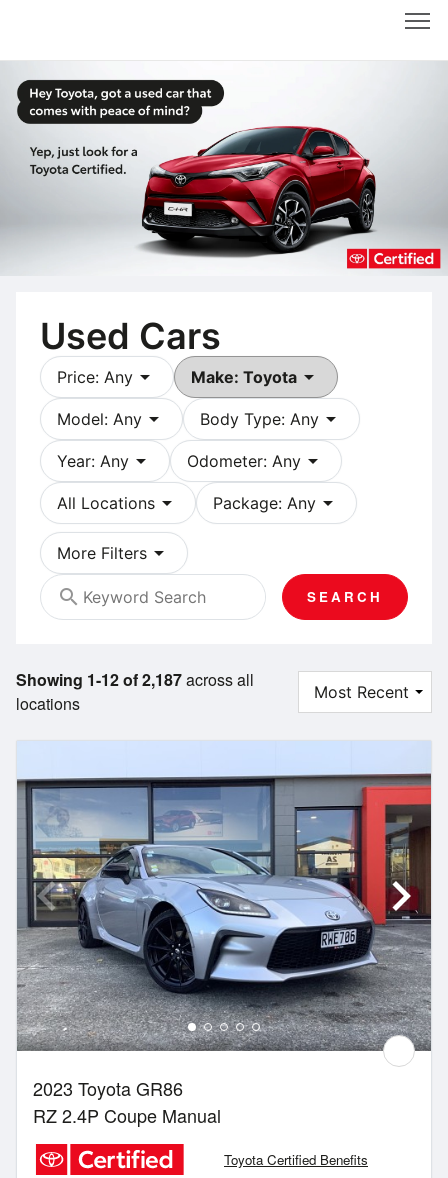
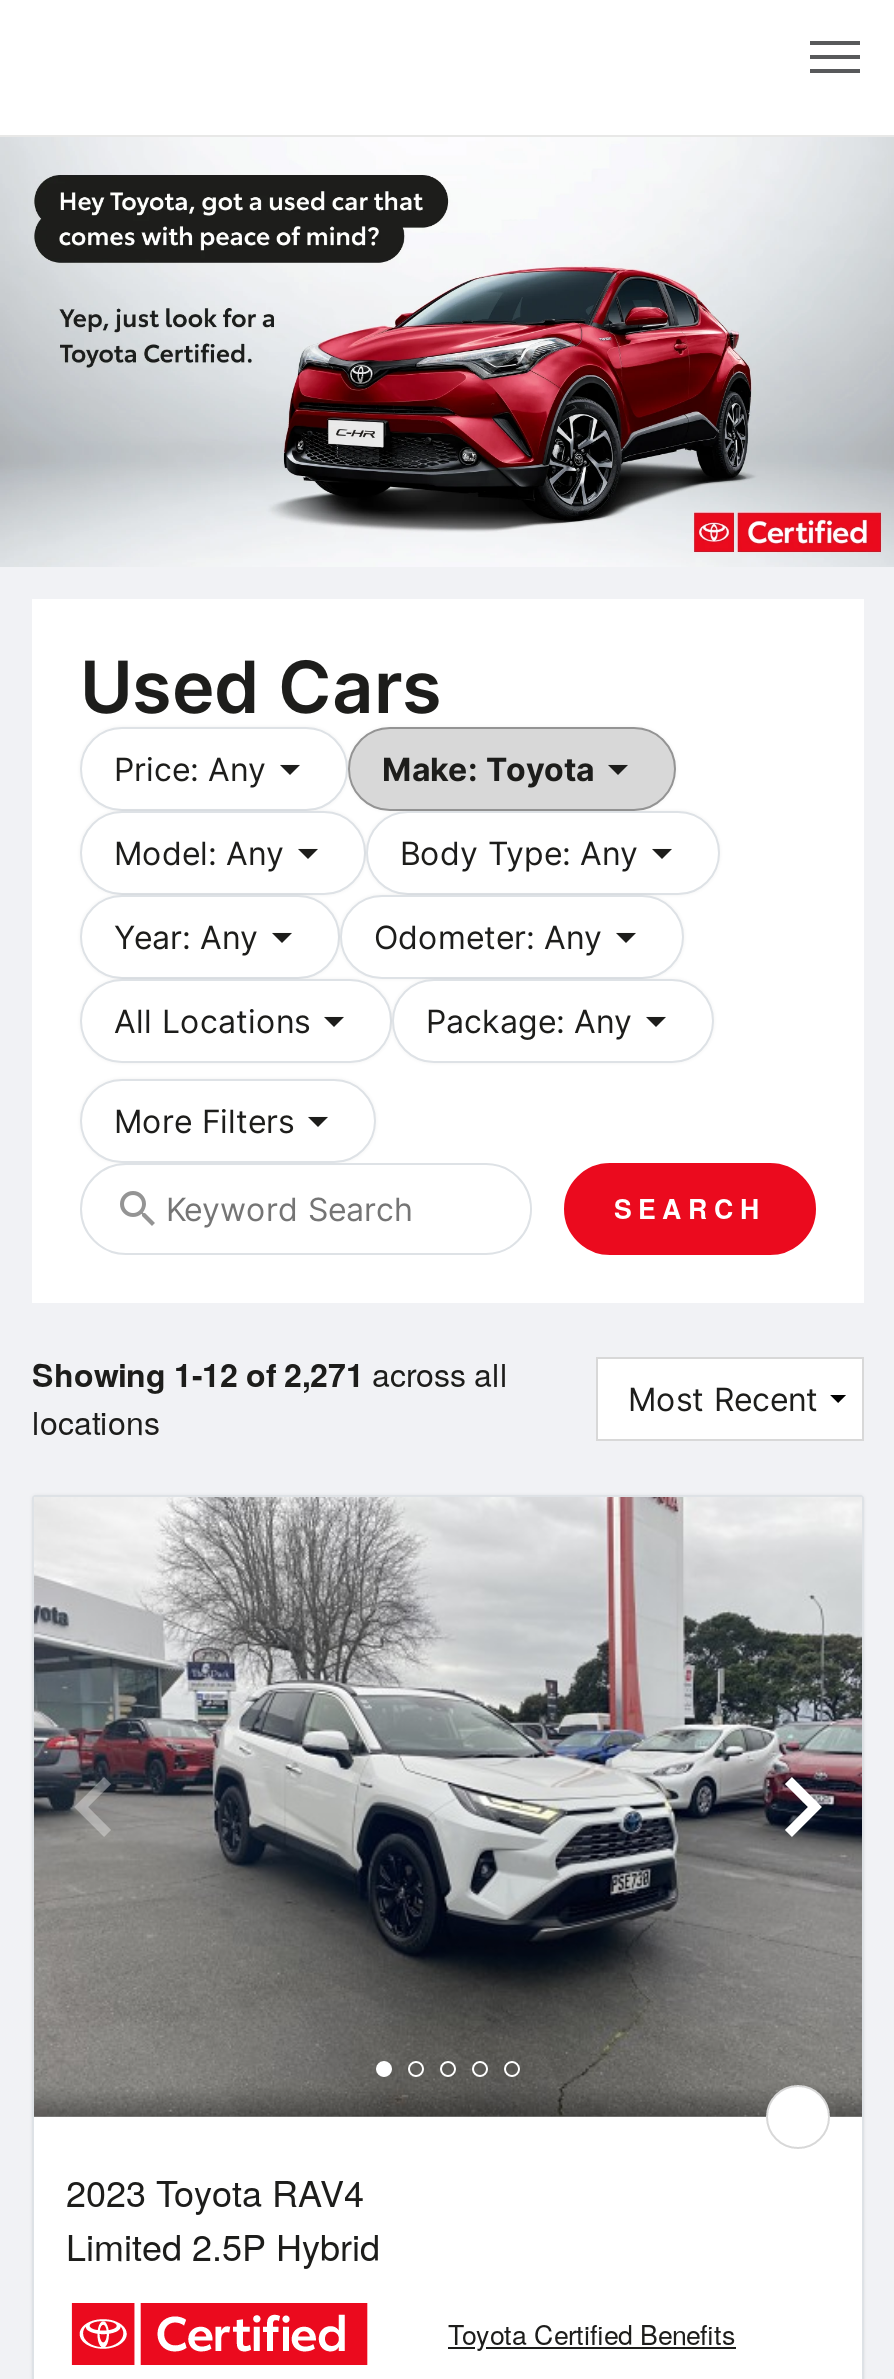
[16,668,254,691] Showing 1-12 of 2,187 across all -> [32,1350,508,1396] Showing 1-12 of 2,271 across all
[17,741,432,1128] [image] | 2023 Toyota GR86 | RZ 2.4P Coupe Manual -> [34,1495,862,2271] [image] | 2023 Toyota RAV4 | Limited 2.5P Hybrid

